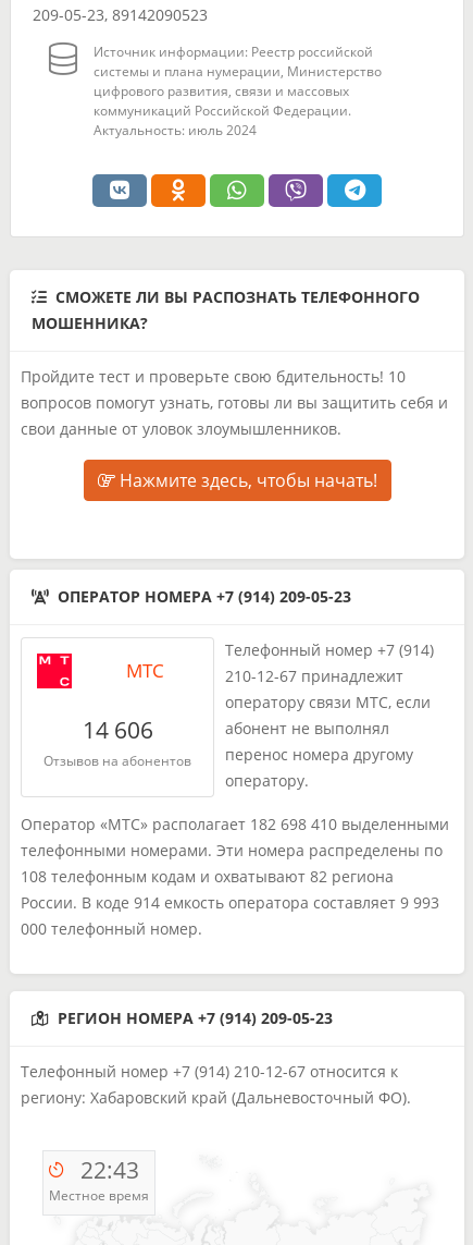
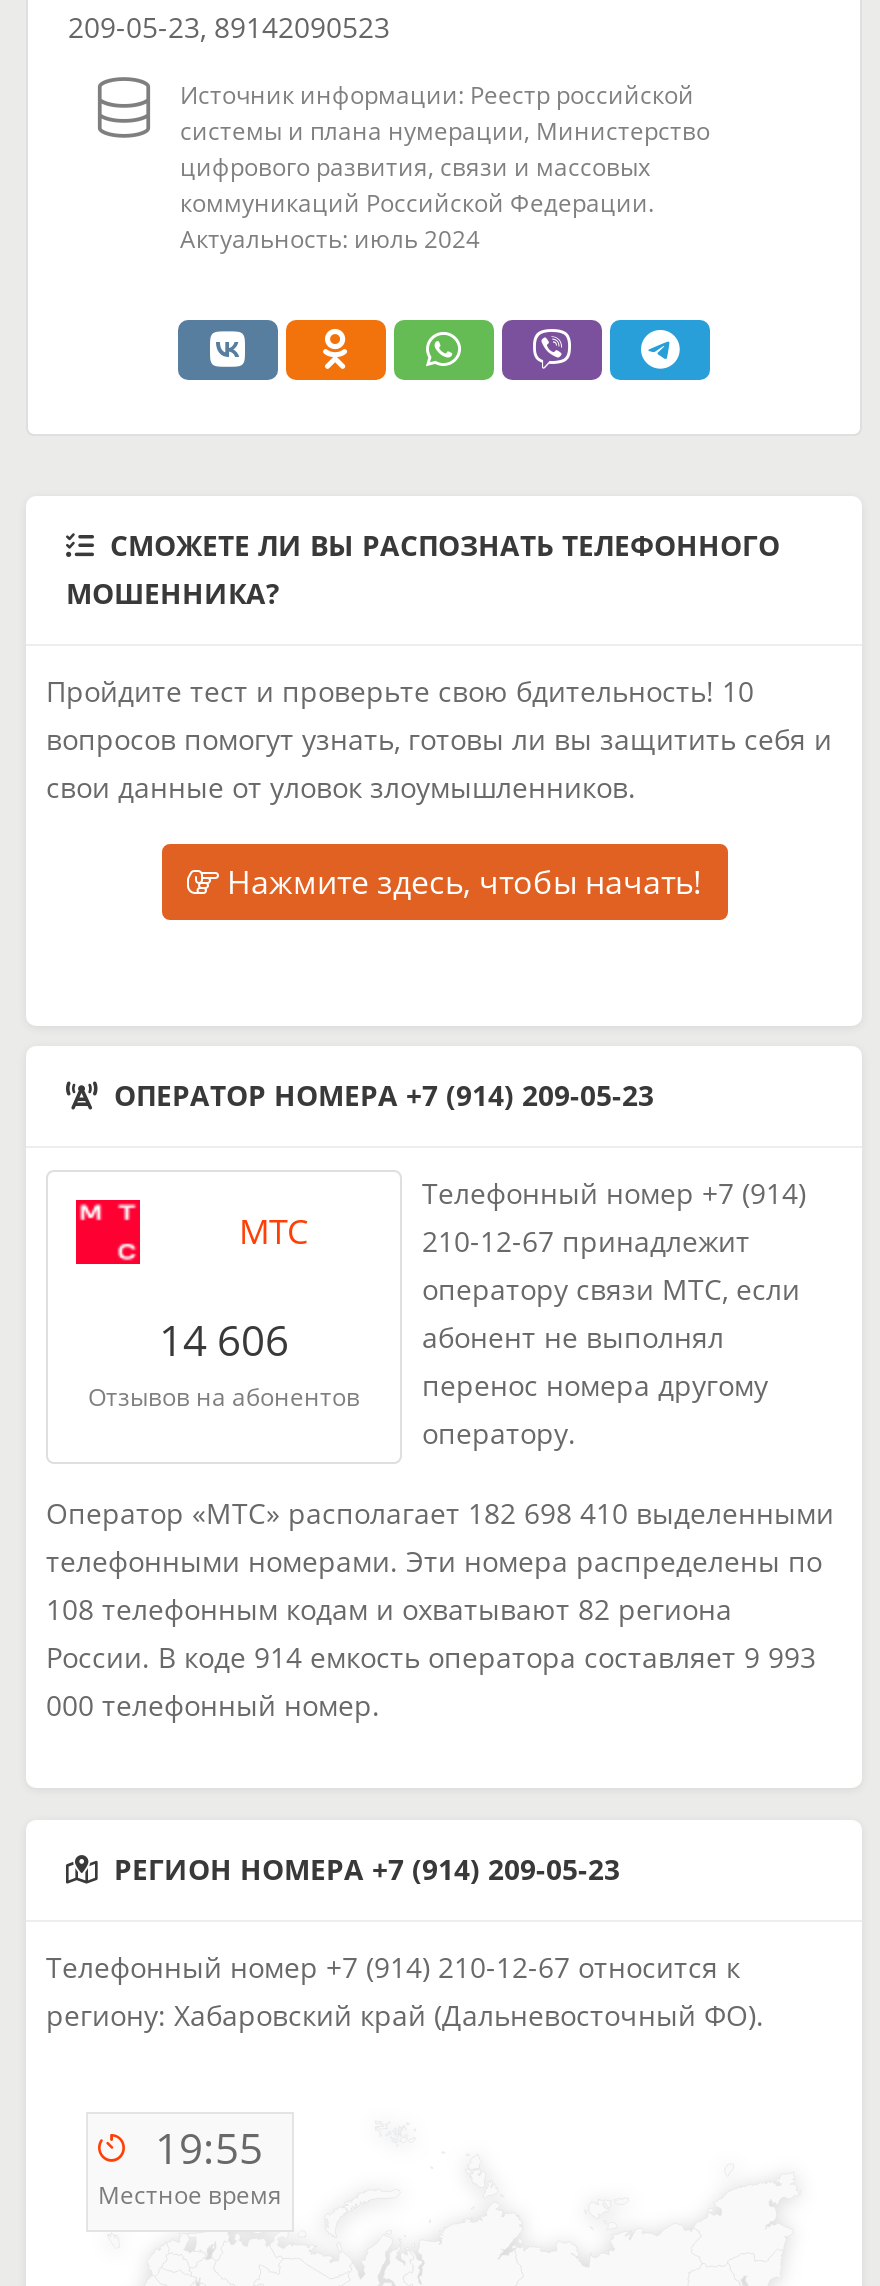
[80,1155,139,1185] 22:43 -> [155,2120,263,2176] 19:55

